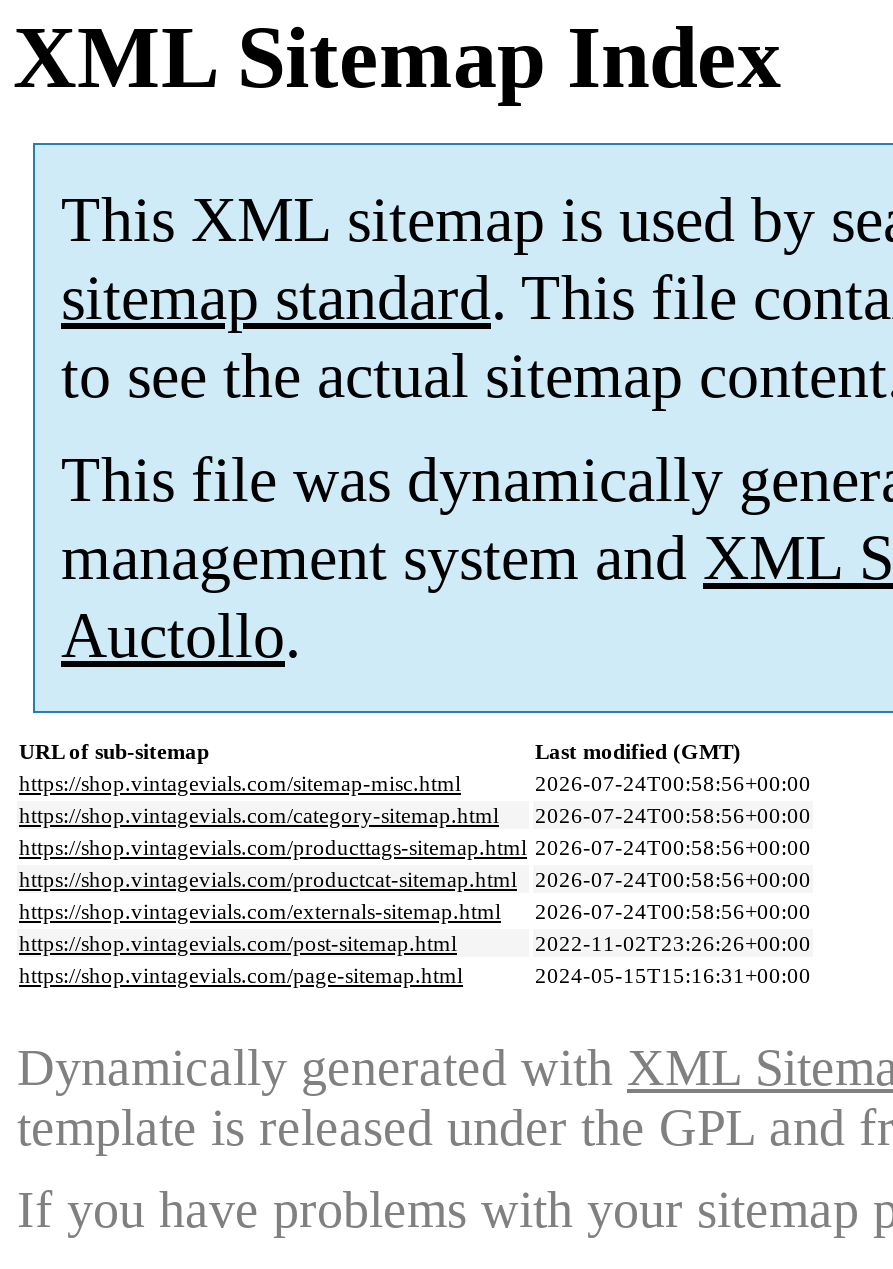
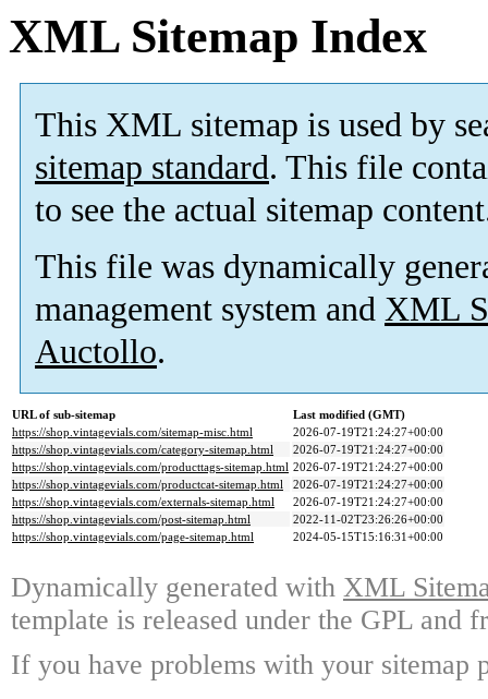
[535,772,811,796] 2026-07-24T00:58:56+00:00 -> [293,426,443,439] 2026-07-19T21:24:27+00:00
[19,804,811,860] 2026-07-24T00:58:56+00:00 | https://shop.vintagevials.com/producttags-sitemap.html 2026-07-24T00:58:56+00:00 -> [12,443,443,474] 2026-07-19T21:24:27+00:00 | https://shop.vintagevials.com/producttags-sitemap.html 2026-07-19T21:24:27+00:00
[19,868,811,892] https://shop.vintagevials.com/productcat-sitemap.html 2026-07-24T00:58:56+00:00 -> [12,478,443,491] https://shop.vintagevials.com/productcat-sitemap.html 2026-07-19T21:24:27+00:00
[19,900,811,924] https://shop.vintagevials.com/externals-sitemap.html 2026-07-24T00:58:56+00:00 -> [12,496,443,509] https://shop.vintagevials.com/externals-sitemap.html 2026-07-19T21:24:27+00:00

